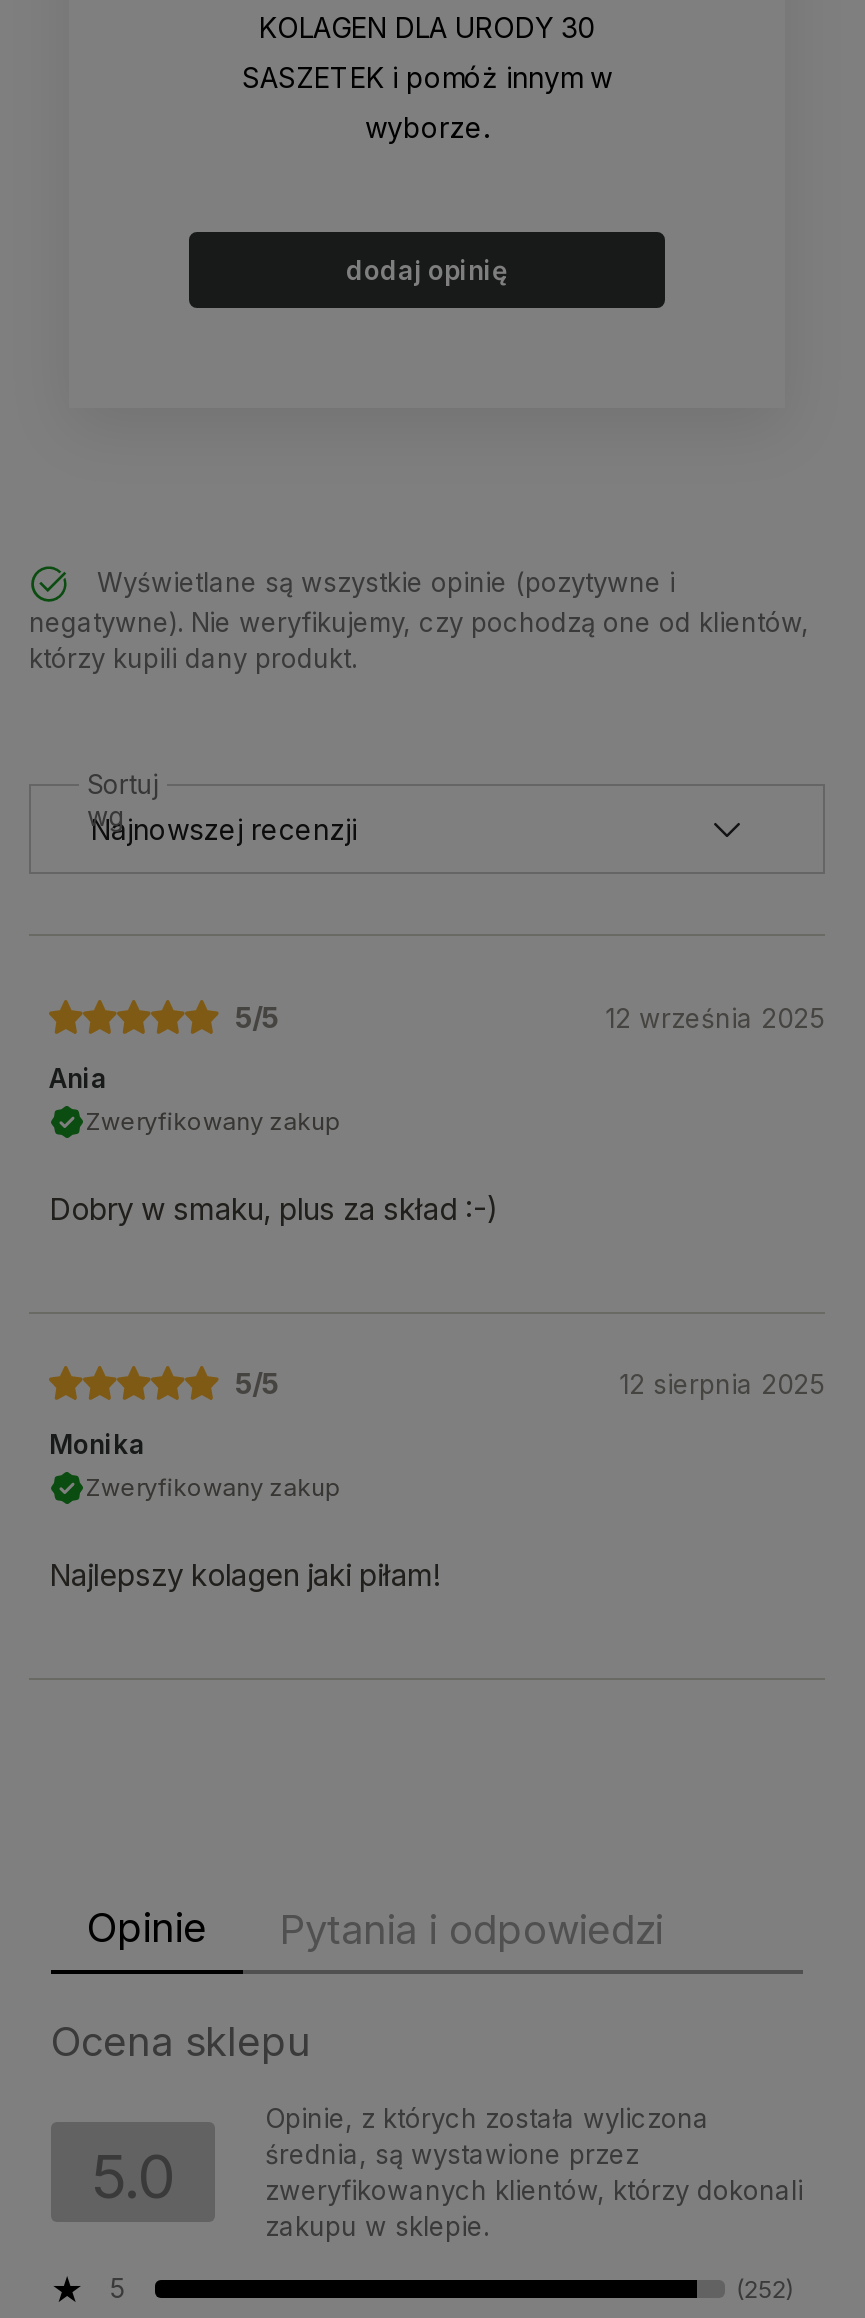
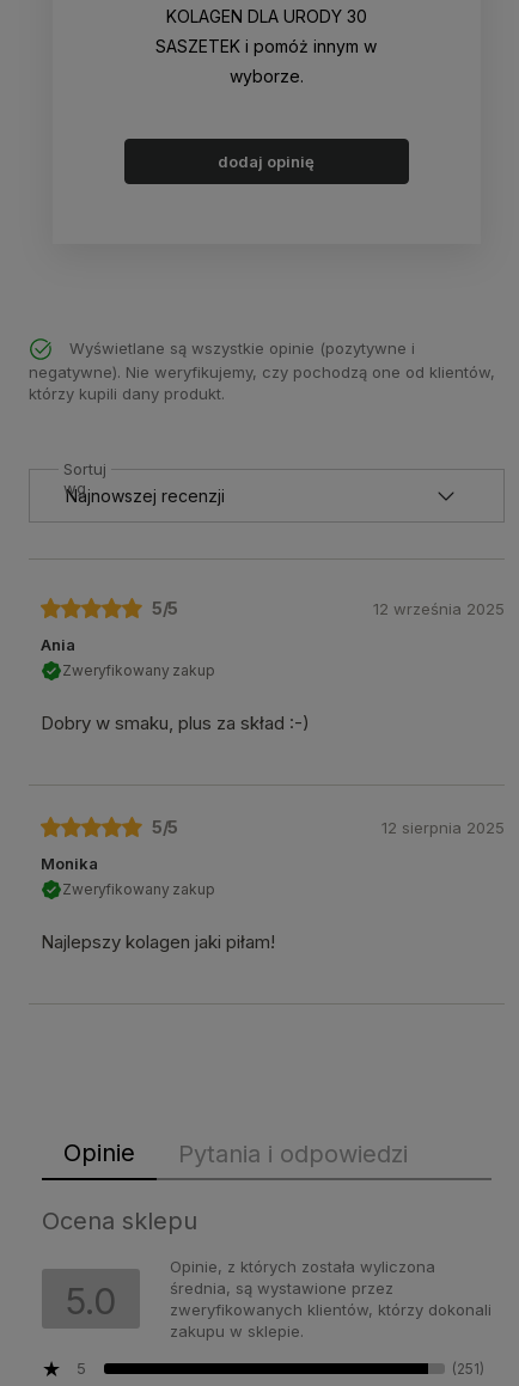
[735,2274,793,2304] (252) -> [452,1360,485,1378] (251)

